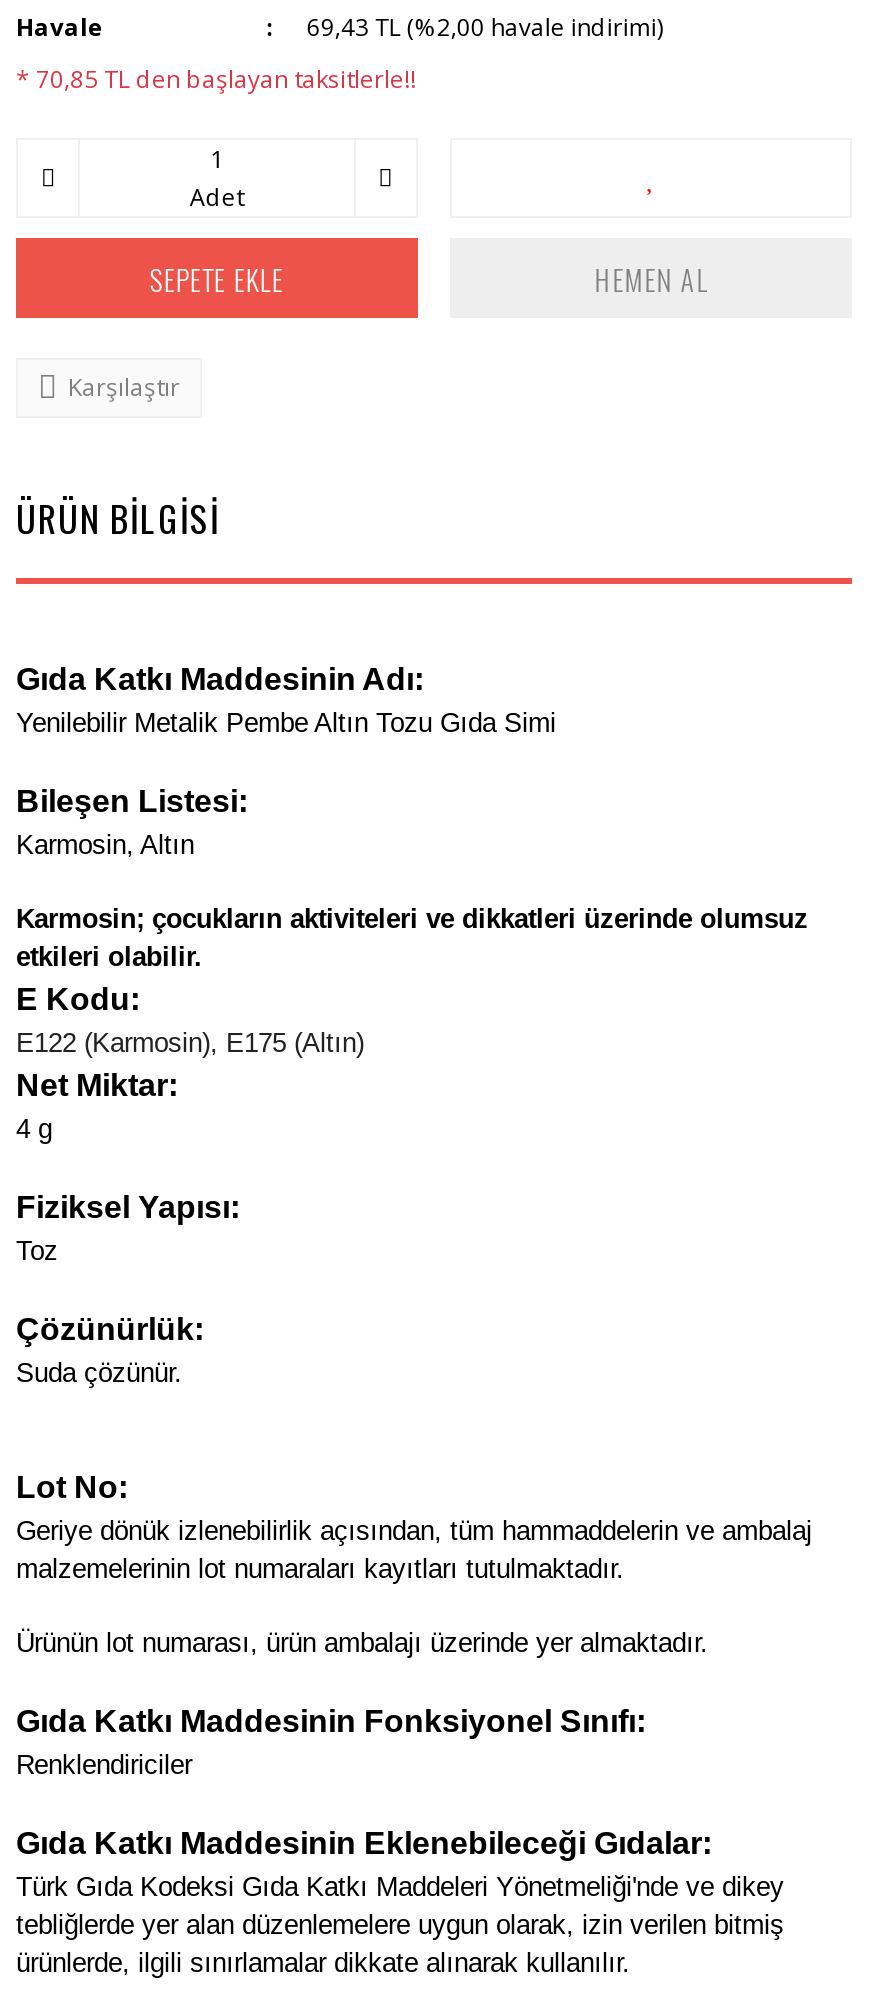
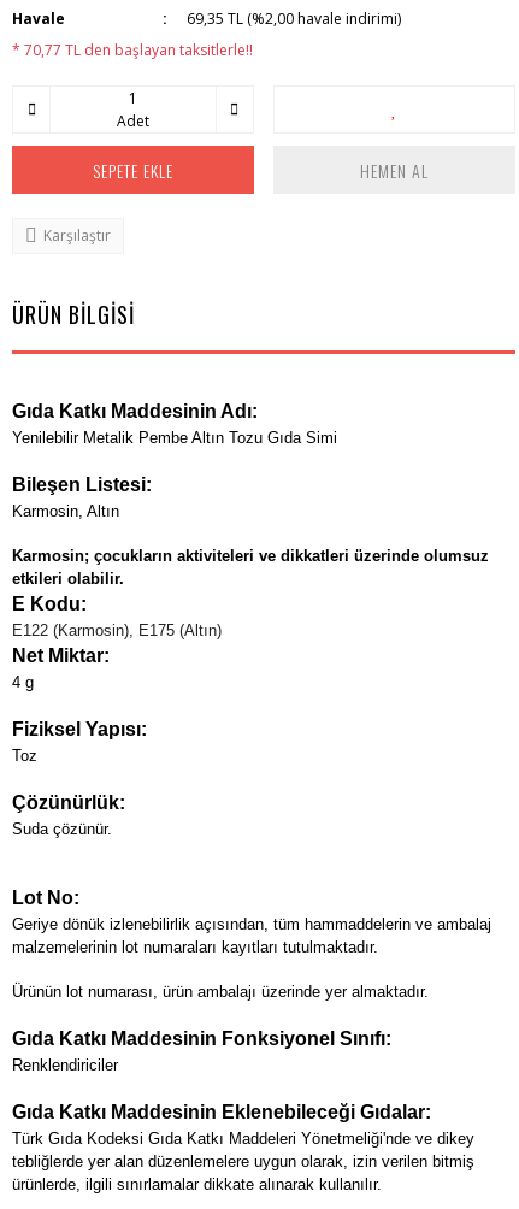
[307,10,663,44] 69,43 TL (%2,00 havale indirimi) -> [187,8,401,29] 69,35 TL (%2,00 havale indirimi)
[16,62,416,96] * 70,85 TL den başlayan taksitlerle!! -> [12,40,253,60] * 70,77 TL den başlayan taksitlerle!!

